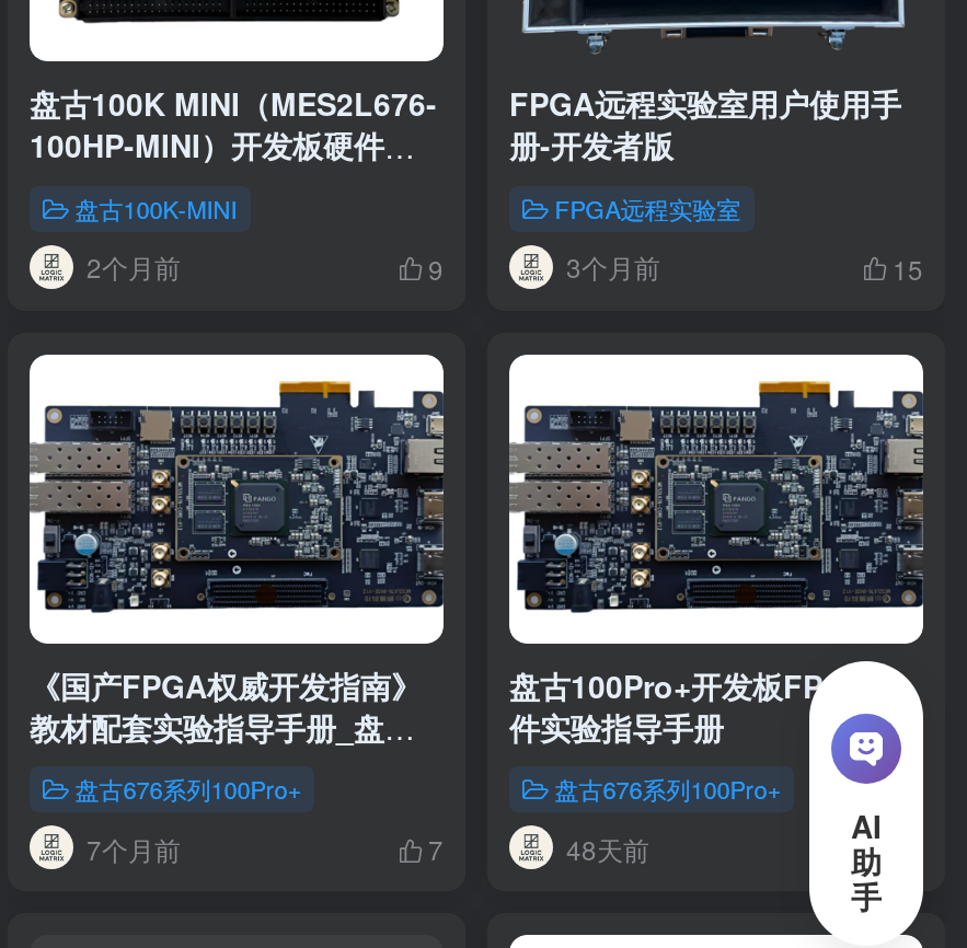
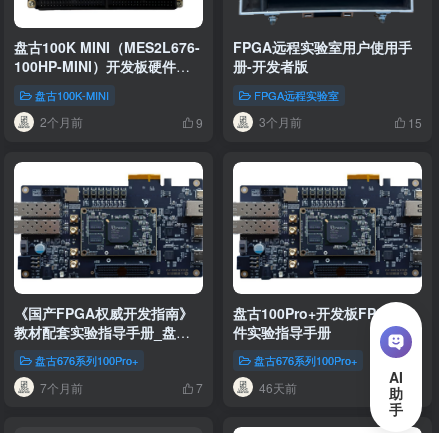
[566,829,649,866] 48天前 -> [259,379,297,396] 46天前

